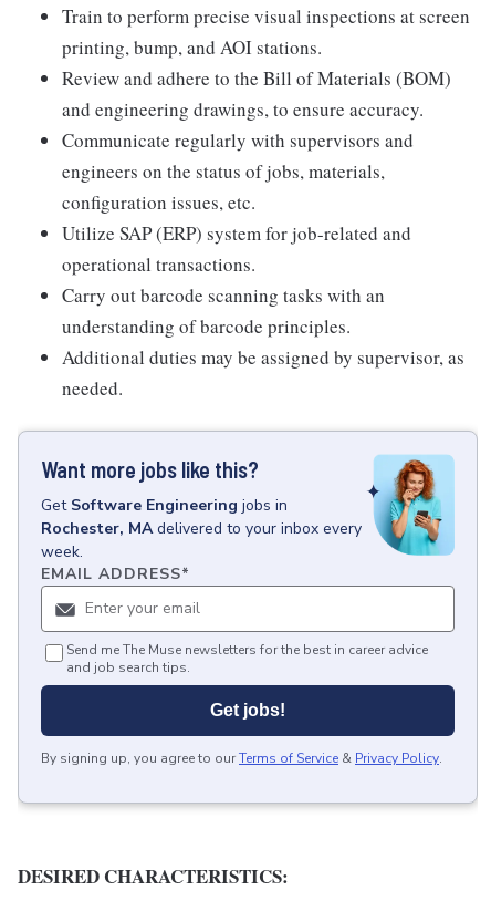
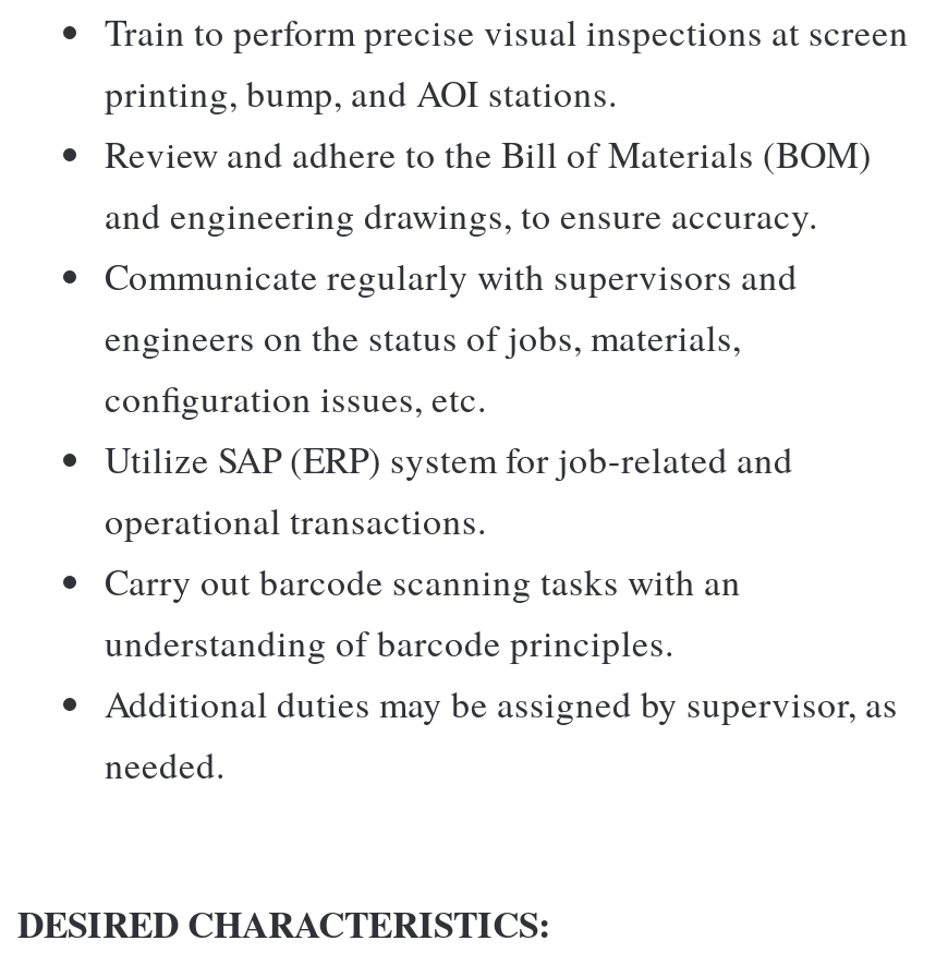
[18,431,478,807] [image] | Want more jobs like this? | Get Software Engineering jobs in | Rochester, MA delivered to your inbox every | week. | EMAIL ADDRESS* -> none
[41,641,442,767] Send me The Muse newsletters for the best in career advice | and job search tips. | Get jobs! | By signing up, you agree to our Terms of Service & Privacy Policy. -> none

